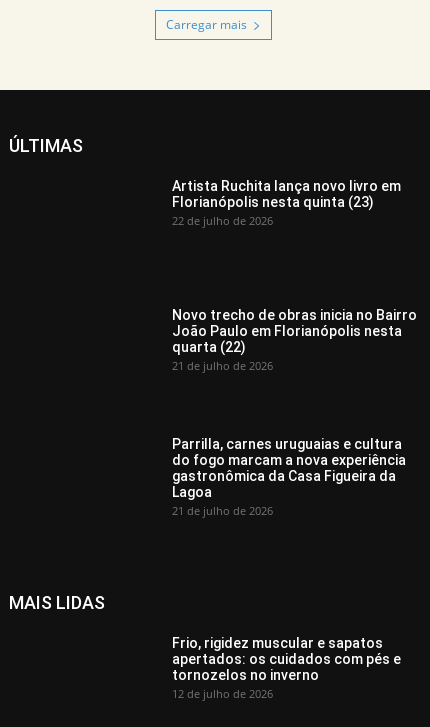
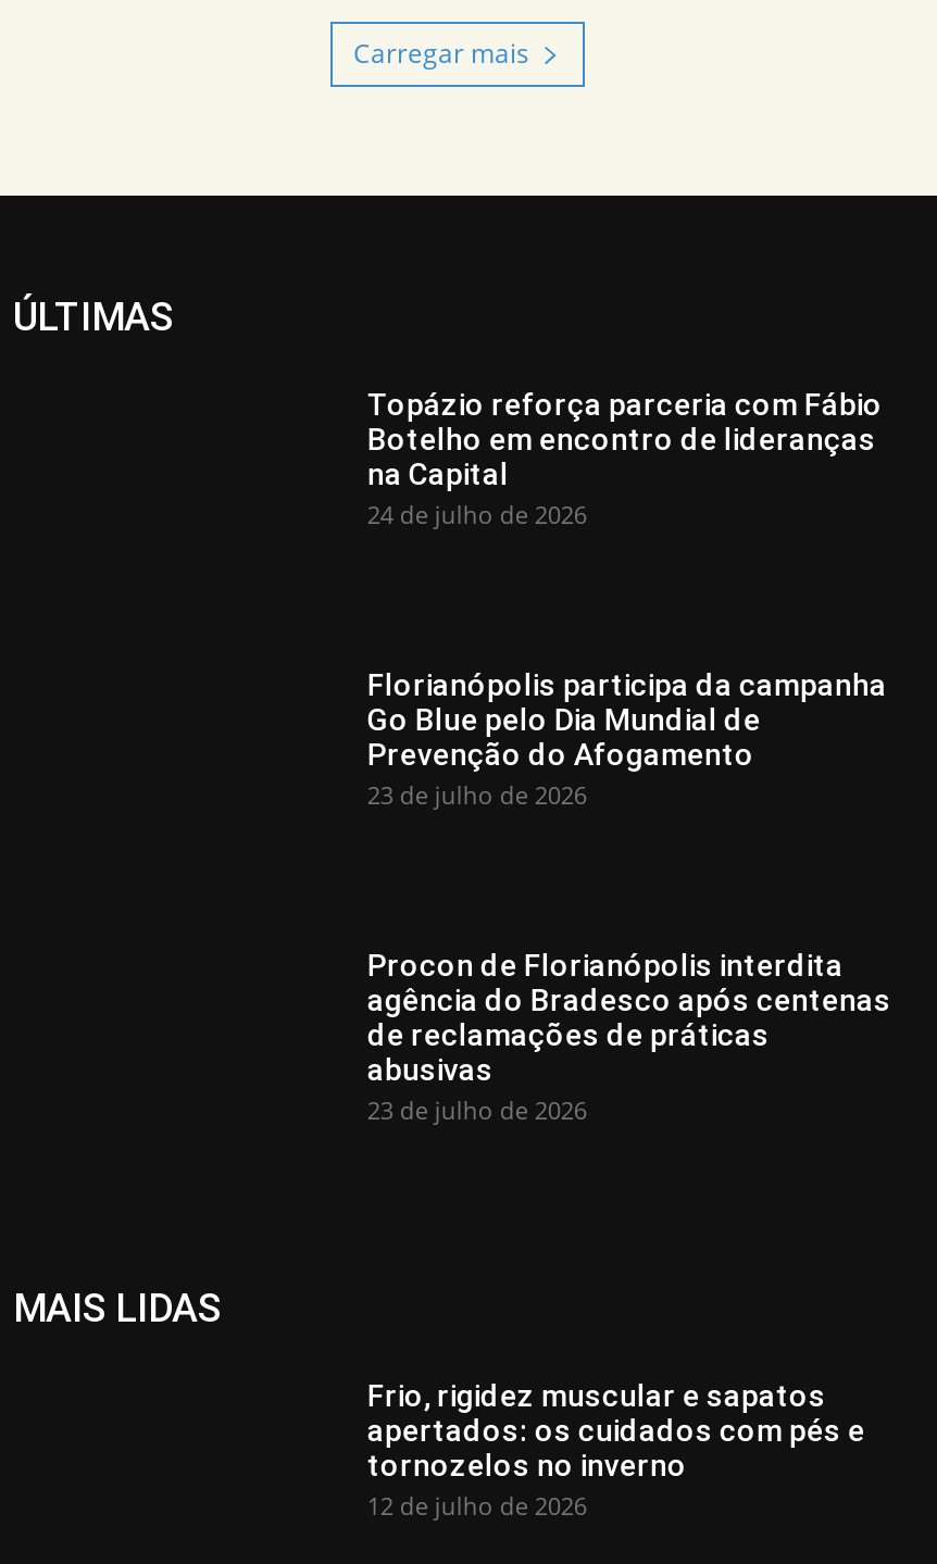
[172,178,401,228] Artista Ruchita lança novo livro em | Florianópolis nesta quinta (23) | 22 de julho de 2026 -> [367,387,882,530] Topázio reforça parceria com Fábio | Botelho em encontro de lideranças | na Capital | 24 de julho de 2026
[172,307,417,373] Novo trecho de obras inicia no Bairro | João Paulo em Florianópolis nesta | quarta (22) | 21 de julho de 2026 -> [367,667,887,810] Florianópolis participa da campanha | Go Blue pelo Dia Mundial de | Prevenção do Afogamento | 23 de julho de 2026
[172,436,406,518] Parrilla, carnes uruguaias e cultura | do fogo marcam a nova experiência | gastronômica da Casa Figueira da | Lagoa | 21 de julho de 2026 -> [367,947,891,1125] Procon de Florianópolis interdita | agência do Bradesco após centenas | de reclamações de práticas | abusivas | 23 de julho de 2026

